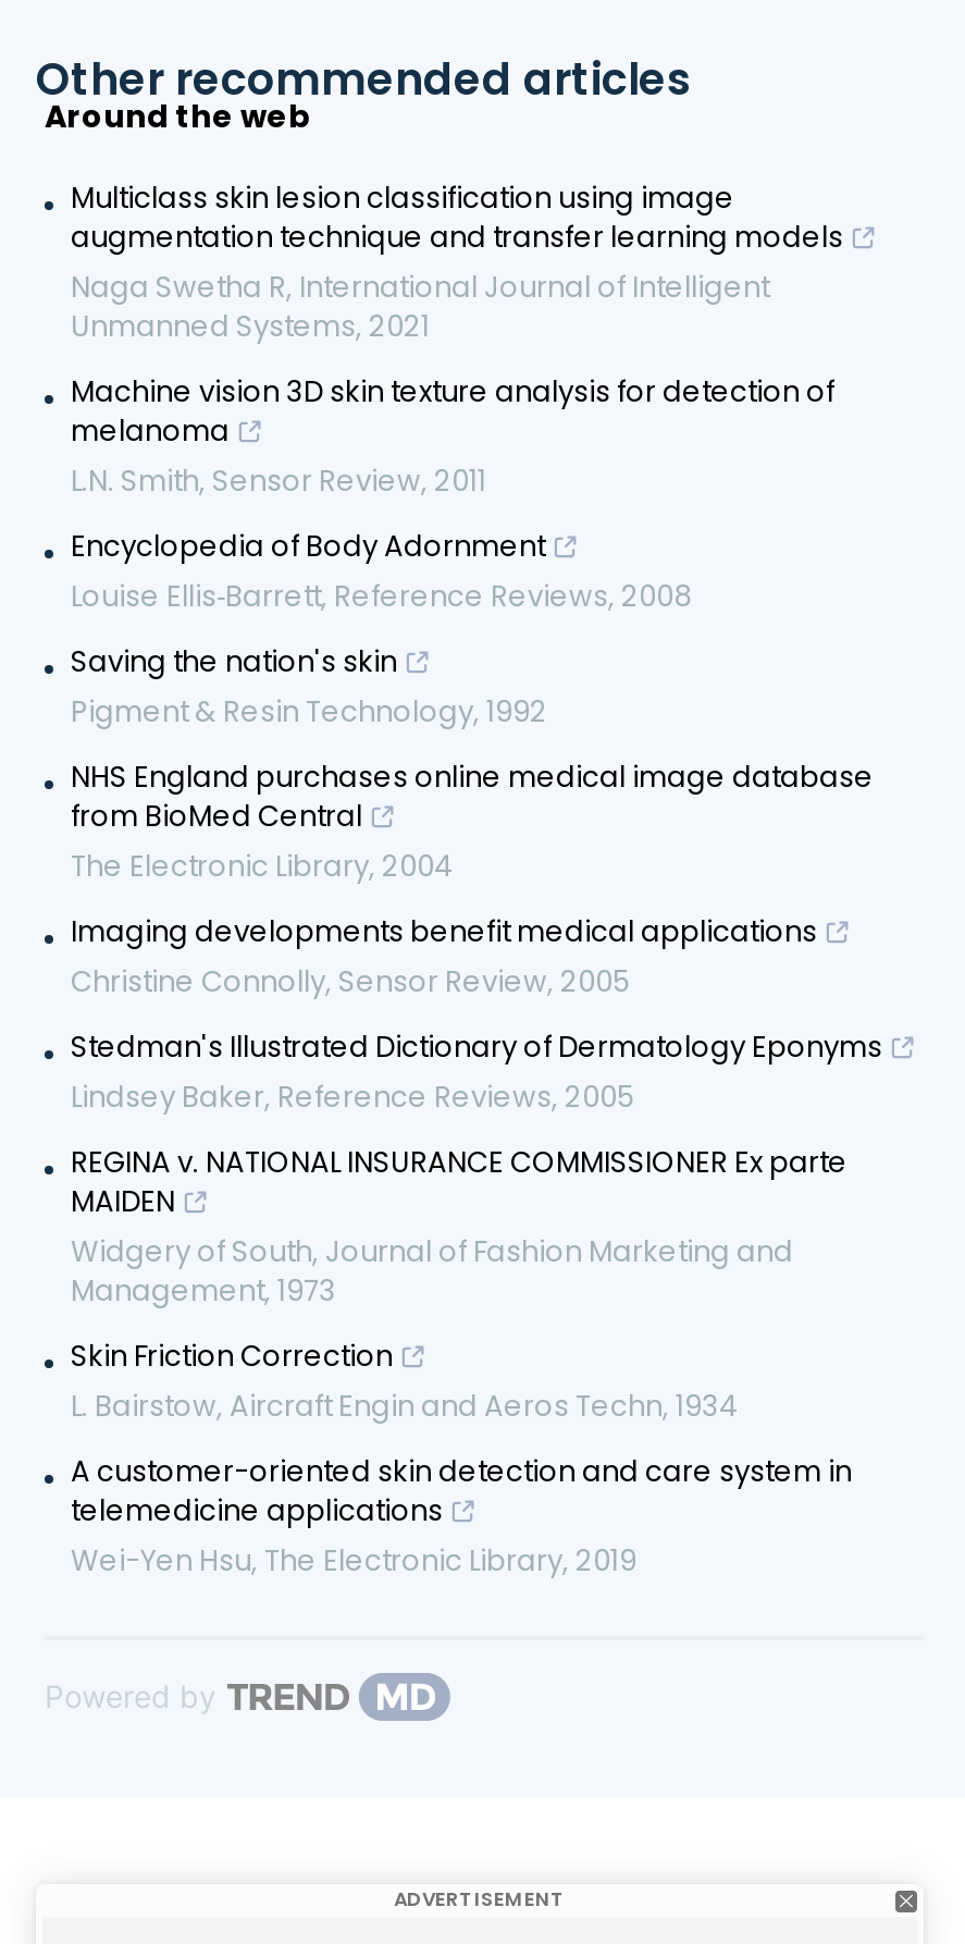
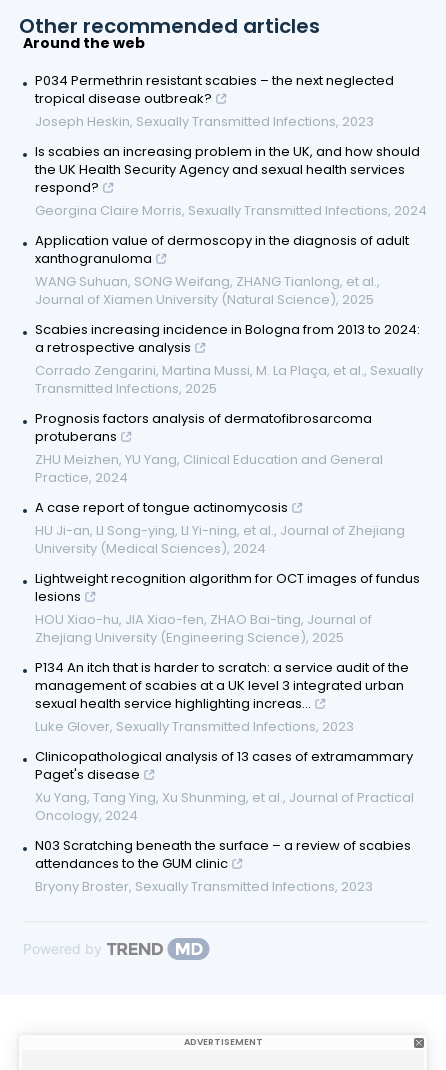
[71,177,843,347] Multiclass skin lesion classification using image | augmentation technique and transfer learning models | Naga Swetha R, International Journal of Intelligent | Unmanned Systems, 2021 -> [35,71,394,131] P034 Permethrin resistant scabies – the next neglected | tropical disease outbreak? | Joseph Heskin, Sexually Transmitted Infections, 2023
[71,371,834,502] Machine vision 3D skin texture analysis for detection of | melanoma | L.N. Smith, Sensor Review, 2011 -> [35,142,427,220] Is scabies an increasing problem in the UK, and how should | the UK Health Security Agency and sexual health services | respond? | Georgina Claire Morris, Sexually Transmitted Infections, 2024
[71,526,691,617] Encyclopedia of Body Adornment | Louise Ellis‐Barrett, Reference Reviews, 2008 -> [35,231,409,309] Application value of dermoscopy in the diagnosis of adult | xanthogranuloma | WANG Suhuan, SONG Weifang, ZHANG Tianlong, et al., | Journal of Xiamen University (Natural Science), 2025
[71,641,547,733] Saving the nation's skin | Pigment & Resin Technology, 1992 -> [35,320,423,398] Scabies increasing incidence in Bologna from 2013 to 2024: | a retrospective analysis | Corrado Zengarini, Martina Mussi, M. La Plaça, et al., Sexually | Transmitted Infections, 2025
[71,756,874,887] NHS England purchases online medical image database | from BioMed Central | The Electronic Library, 2004 -> [35,409,383,487] Prognosis factors analysis of dermatofibrosarcoma | protuberans | ZHU Meizhen, YU Yang, Clinical Education and General | Practice, 2024
[71,911,817,1002] Imaging developments benefit medical applications | Christine Connolly, Sensor Review, 2005 -> [35,498,405,558] A case report of tongue actinomycosis | HU Ji-an, LI Song-ying, LI Yi-ning, et al., Journal of Zhejiang | University (Medical Sciences), 2024
[71,1026,882,1118] Stedman's Illustrated Dictionary of Dermatology Eponyms | Lindsey Baker, Reference Reviews, 2005 -> [35,569,420,647] Lightweight recognition algorithm for OCT images of fundus | lesions | HOU Xiao-hu, JIA Xiao-fen, ZHAO Bai-ting, Journal of | Zhejiang University (Engineering Science), 2025
[71,1142,848,1312] REGINA v. NATIONAL INSURANCE COMMISSIONER Ex parte | MAIDEN | Widgery of South, Journal of Fashion Marketing and | Management, 1973 -> [35,658,409,736] P134 An itch that is harder to scratch: a service audit of the | management of scabies at a UK level 3 integrated urban | sexual health service highlighting increas... | Luke Glover, Sexually Transmitted Infections, 2023
[71,1336,739,1427] Skin Friction Correction | L. Bairstow, Aircraft Engin and Aeros Techn, 1934 -> [35,747,414,825] Clinicopathological analysis of 13 cases of extramammary | Paget's disease | Xu Yang, Tang Ying, Xu Shunming, et al., Journal of Practical | Oncology, 2024
[71,1451,852,1582] A customer-oriented skin detection and care system in | telemedicine applications | Wei-Yen Hsu, The Electronic Library, 2019 -> [35,836,411,896] N03 Scratching beneath the surface – a review of scabies | attendances to the GUM clinic | Bryony Broster, Sexually Transmitted Infections, 2023

